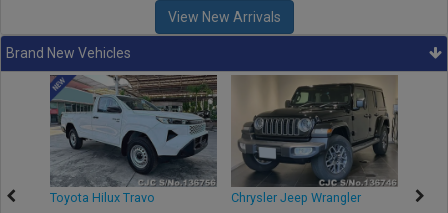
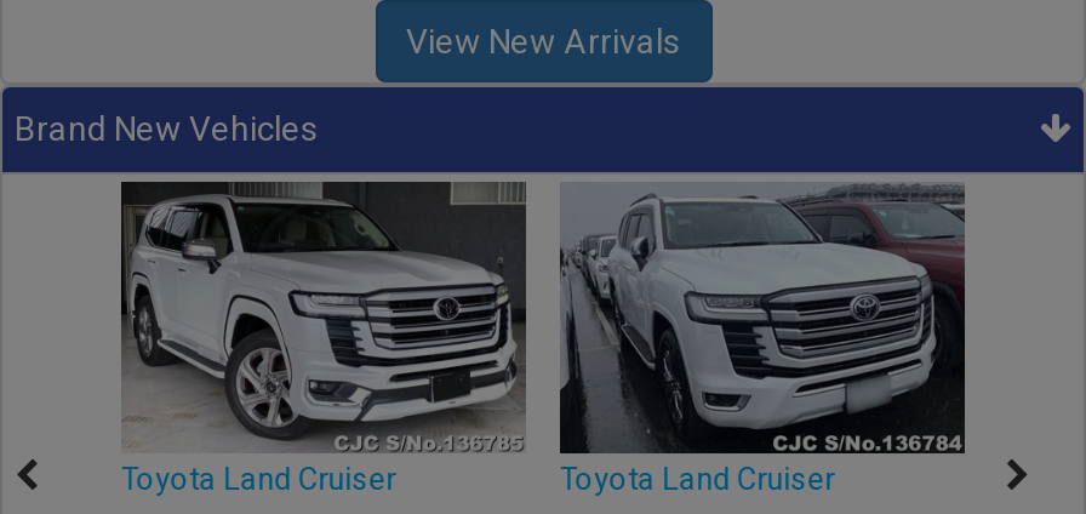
[49,74,218,204] [image] | Toyota Hilux Travo -> [119,179,526,496] [image] | Toyota Land Cruiser
[231,75,399,204] [image] | Chrysler Jeep Wrangler -> [558,182,965,496] [image] | Toyota Land Cruiser

